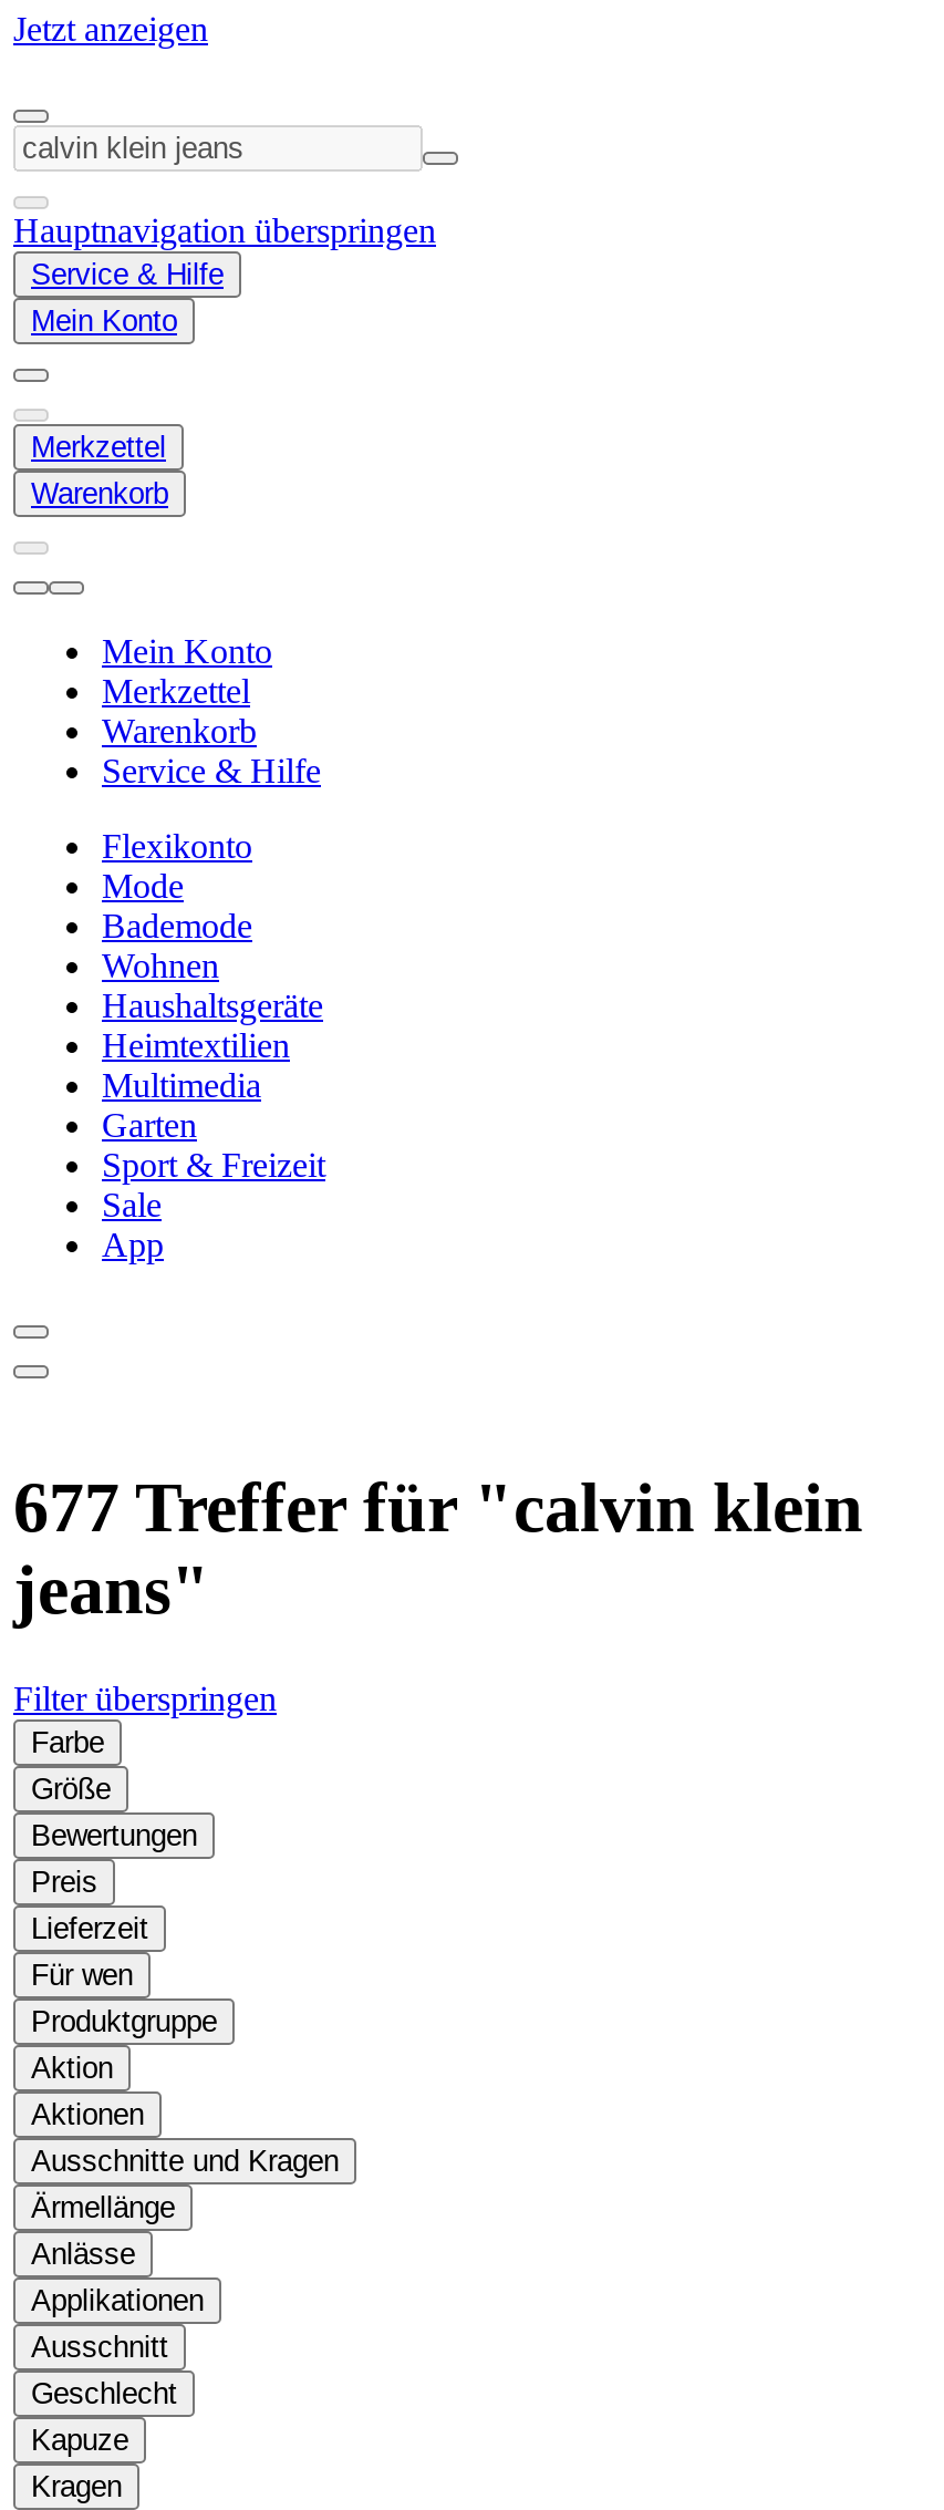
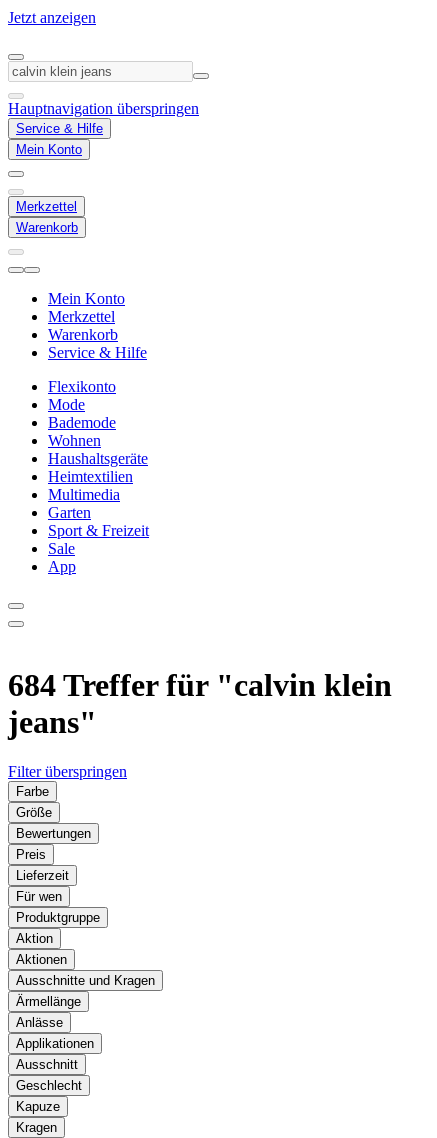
[13,1468,863,1548] 677 Treffer für "calvin klein -> [8,667,392,703] 684 Treffer für "calvin klein

